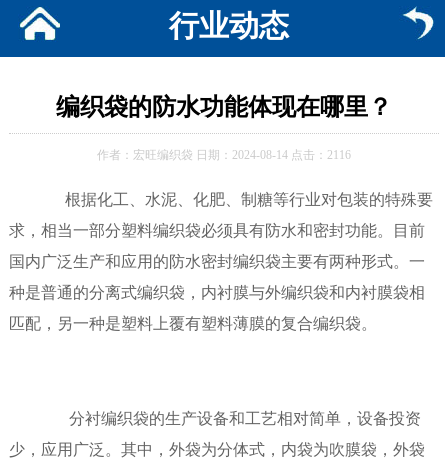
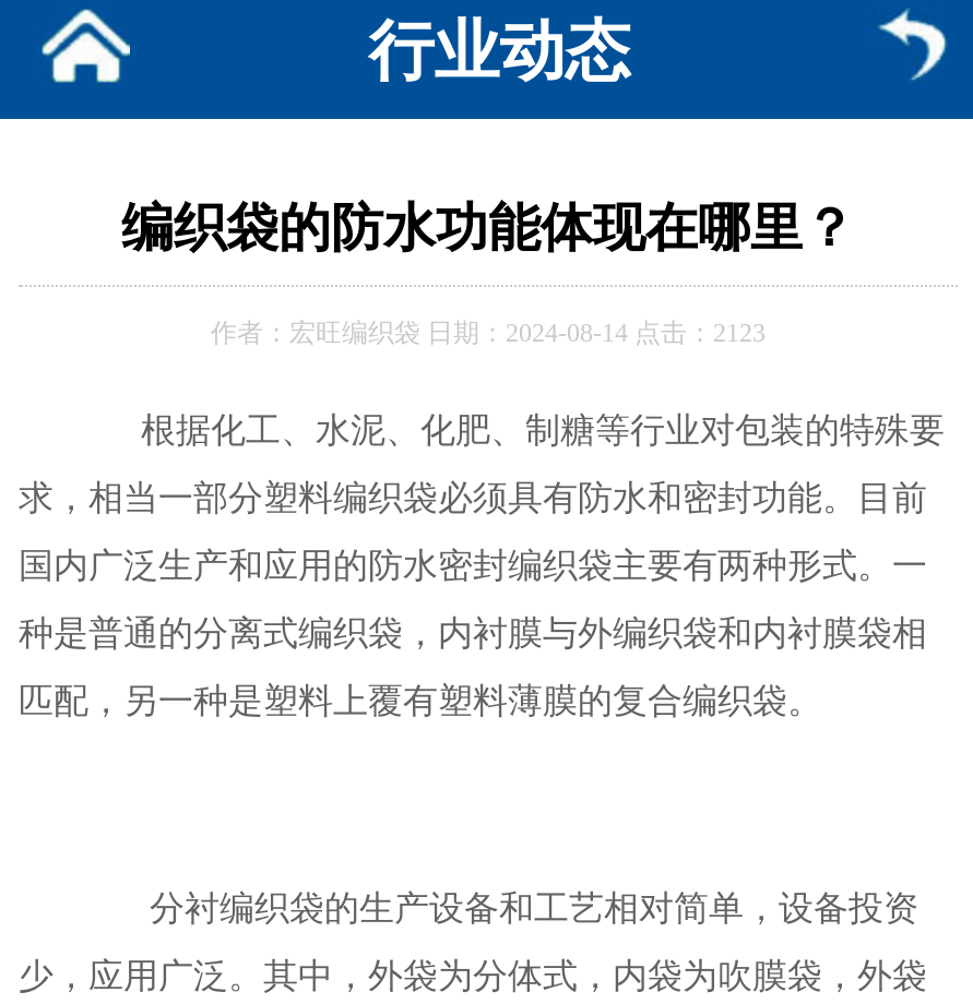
[97,148,351,162] 作者：宏旺编织袋 日期：2024-08-14 点击：2116 -> [211,318,766,348] 作者：宏旺编织袋 日期：2024-08-14 点击：2123

